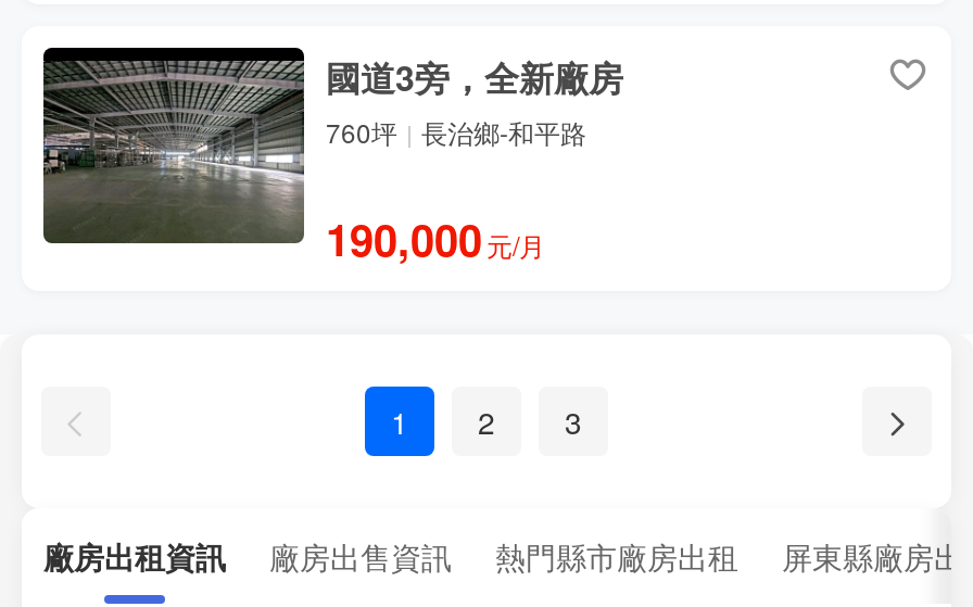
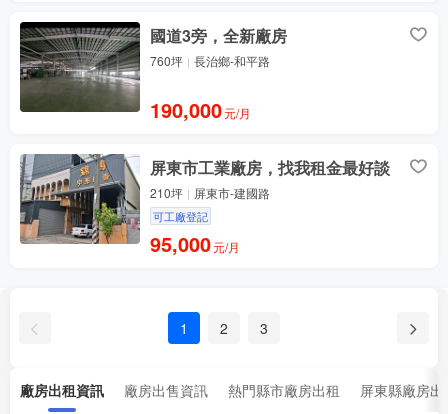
none -> [19,153,390,258] [image] | 屏東市工業廠房，找我租金最好談 | 210坪 | 屏東市-建國路 | 可工廠登記 | 95,000 元/月

